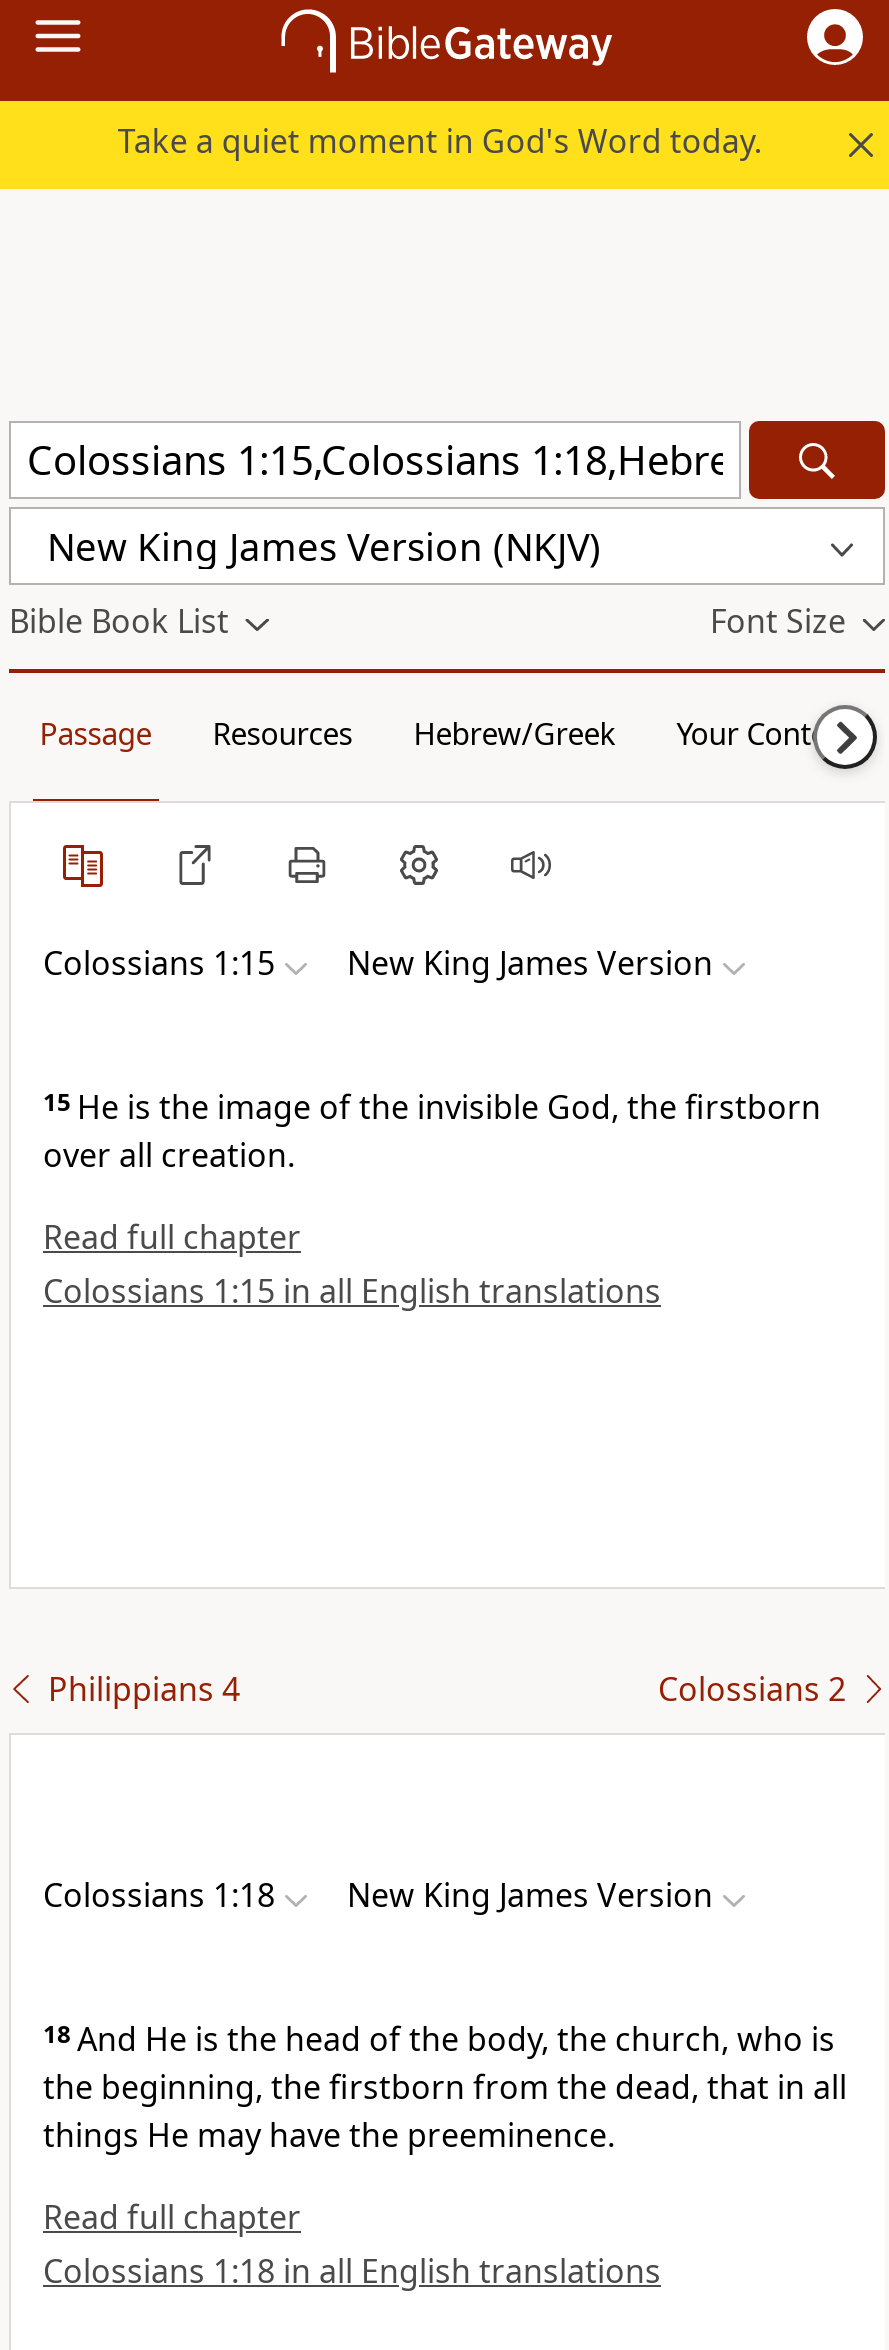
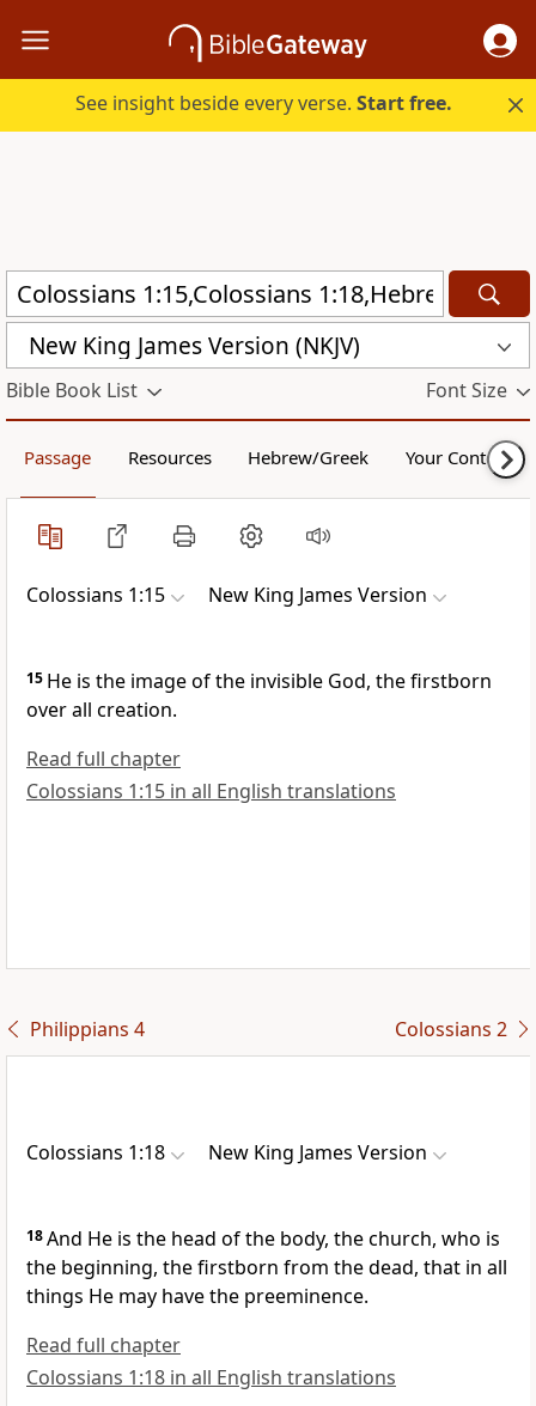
[118,119,762,163] Take a quiet moment in God's Word today. -> [75,90,452,116] See insight beside every verse. Start free.

